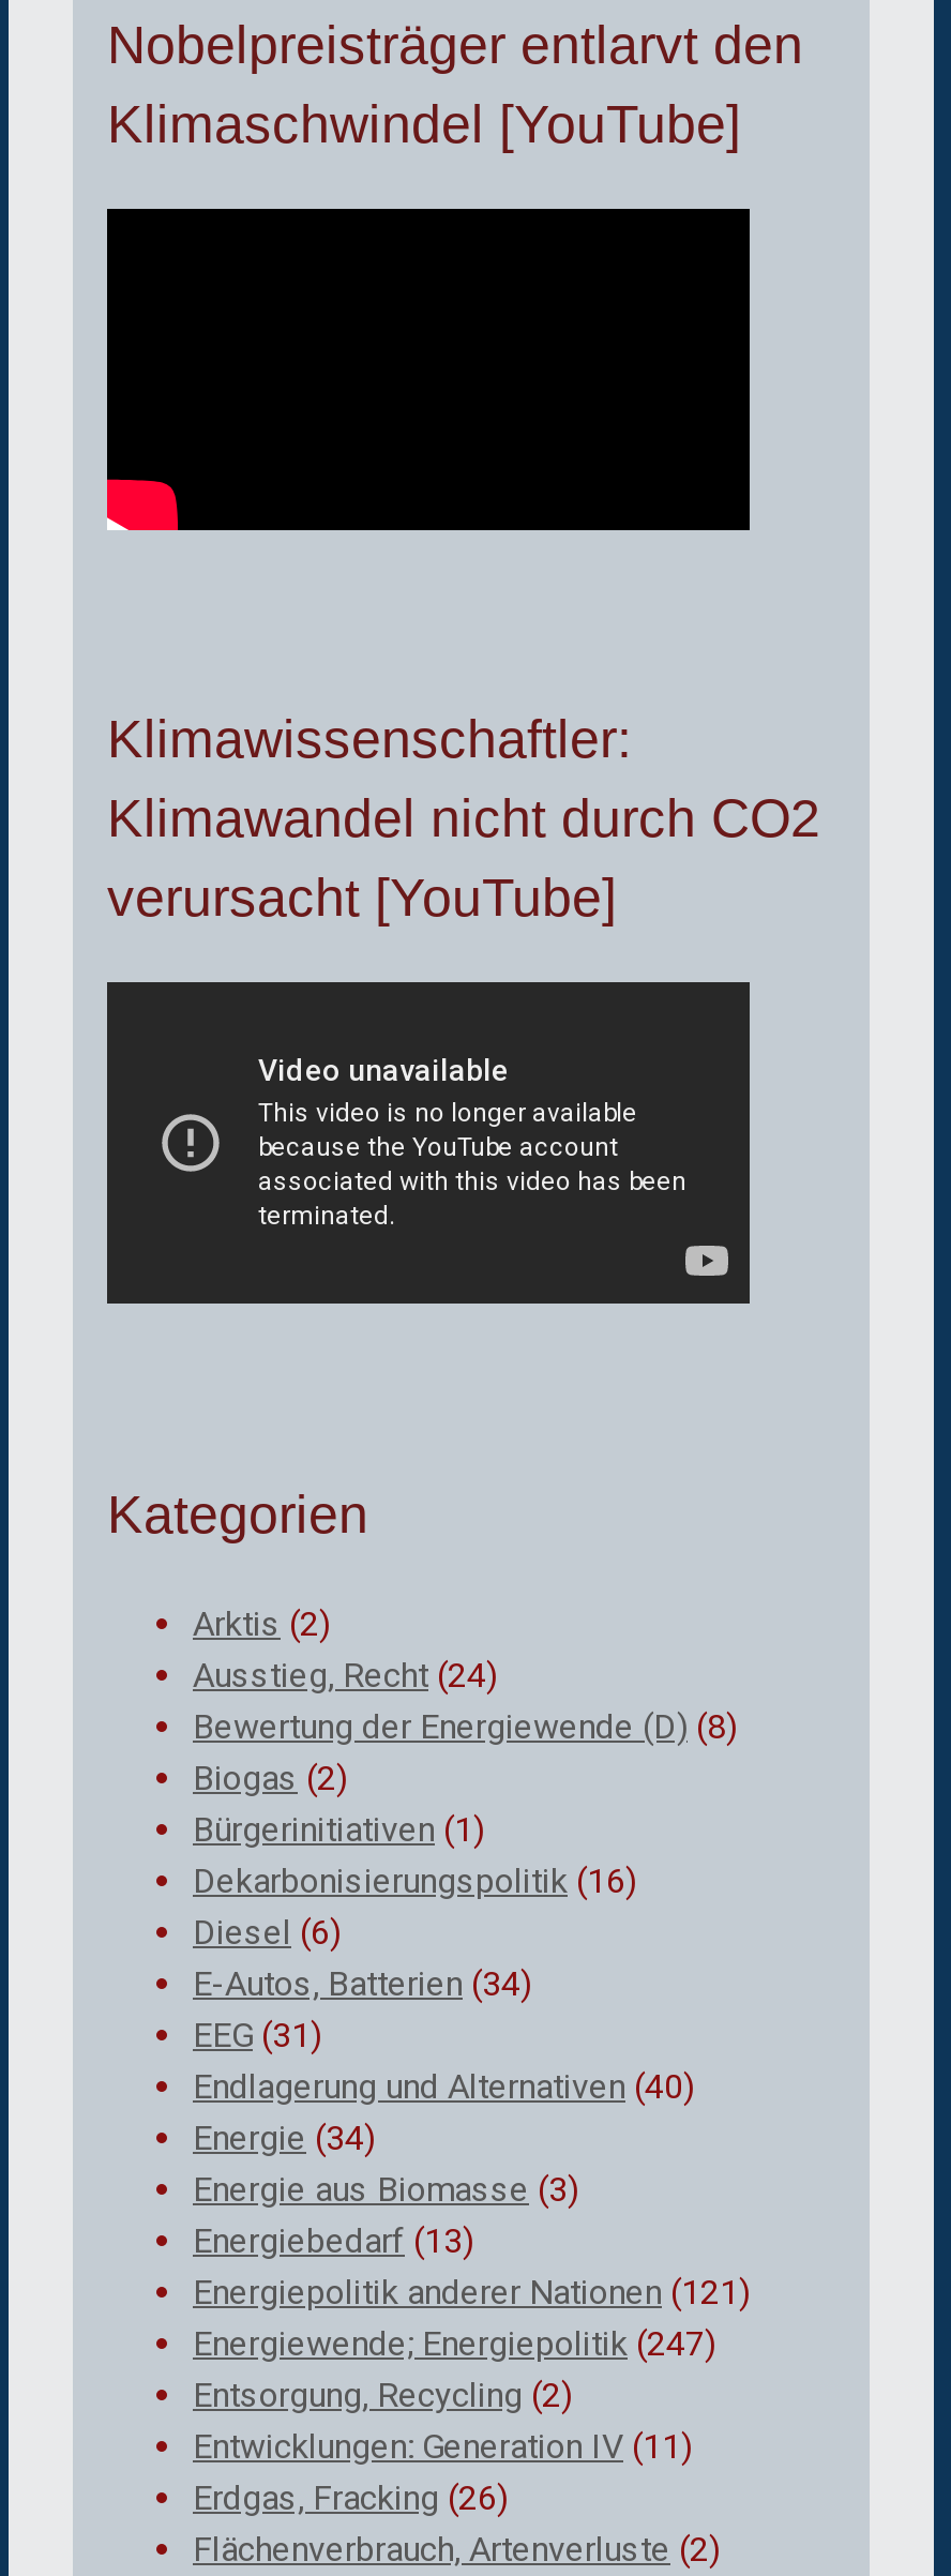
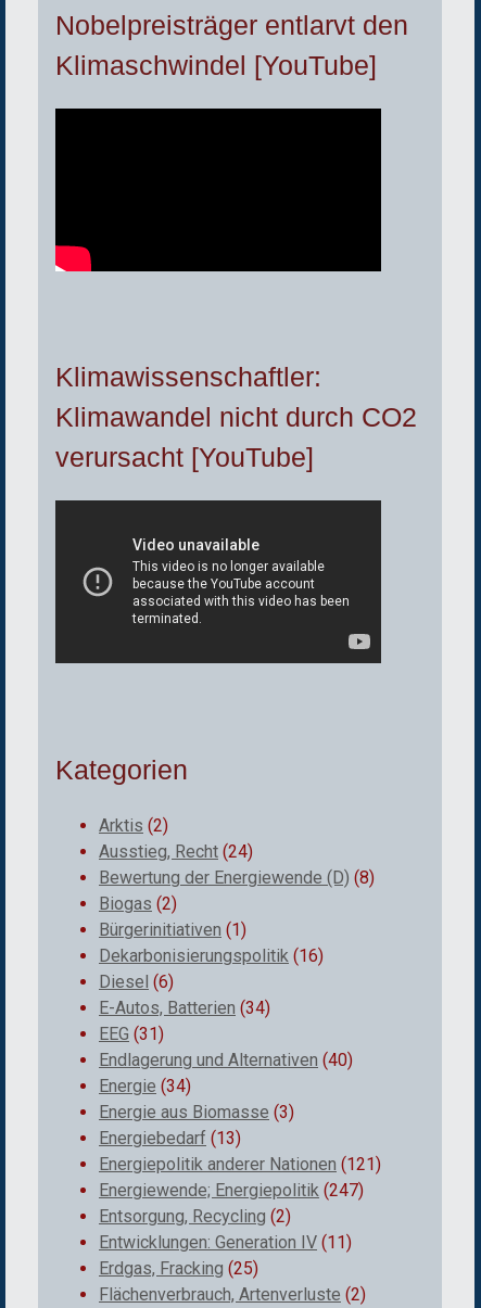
[193,2477,508,2517] Erdgas, Fracking (26) -> [99,1258,258,1278] Erdgas, Fracking (25)

